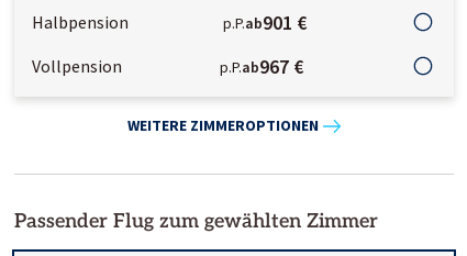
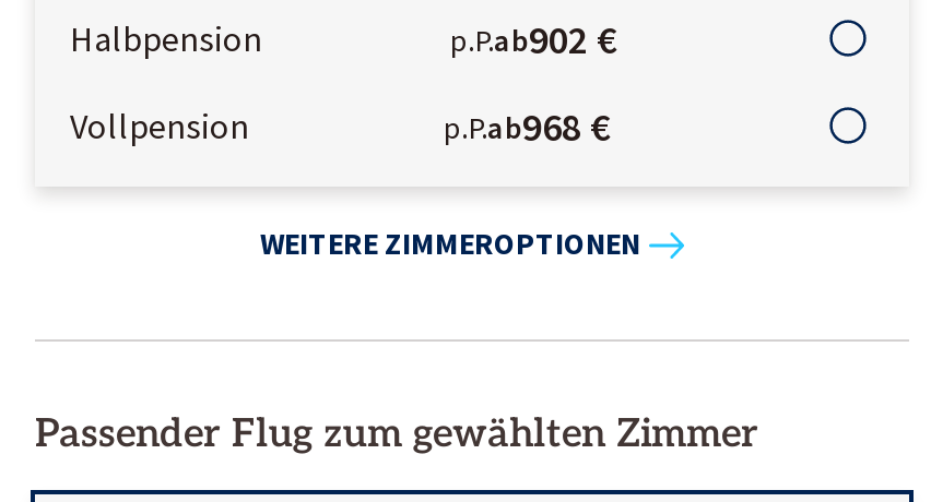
[223,10,307,35] p.P.ab901 € -> [450,14,616,64] p.P.ab902 €
[220,54,303,79] p.P.ab967 € -> [444,101,610,151] p.P.ab968 €

